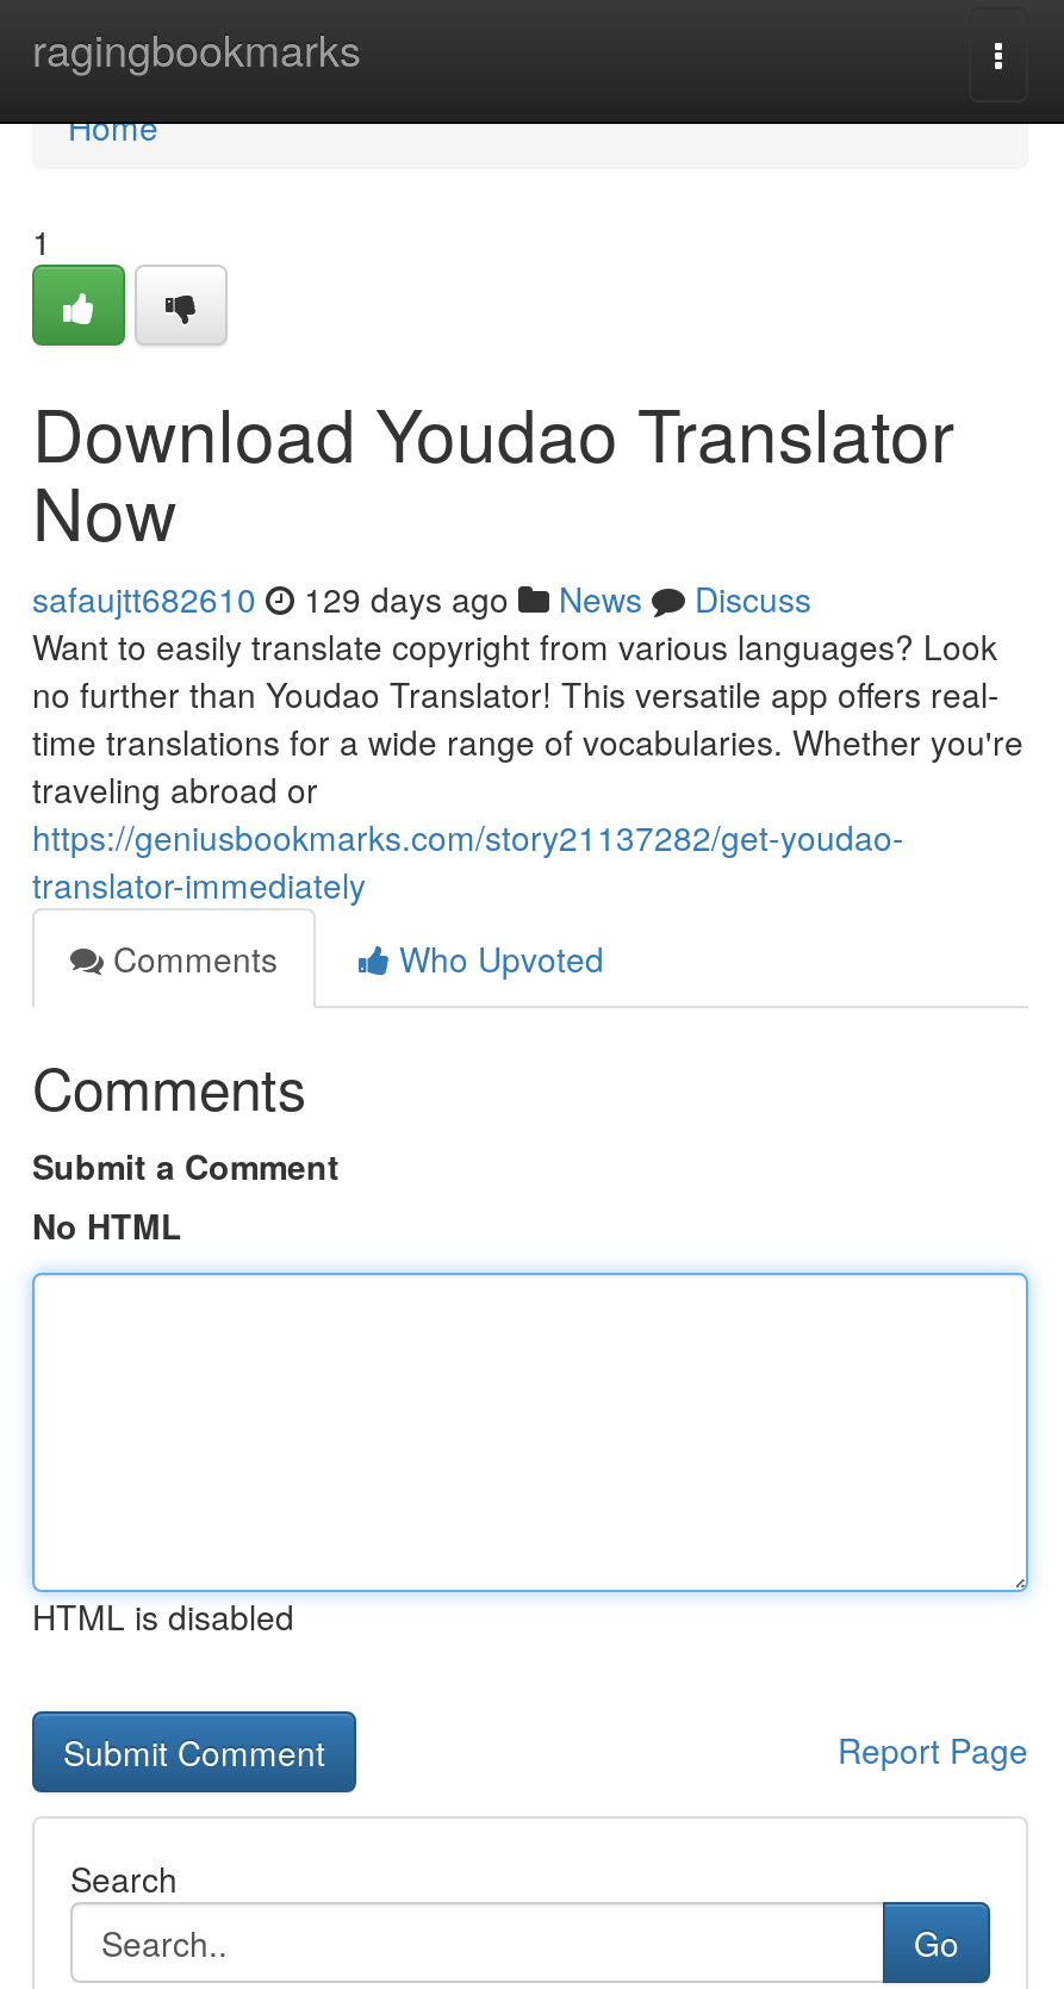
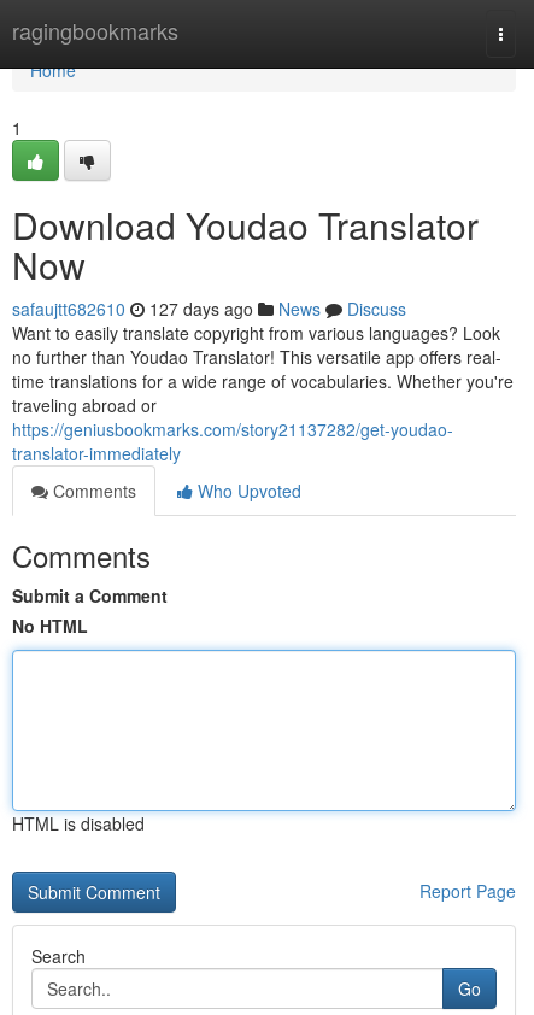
[32,574,811,622] safaujtt682610 129 days ago News Discuss -> [12,297,406,321] safaujtt682610 127 days ago News Discuss

